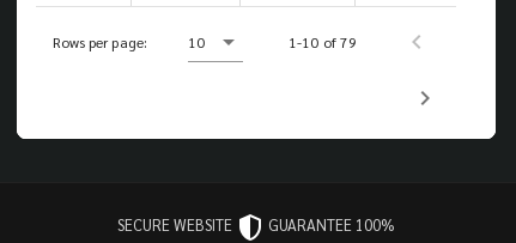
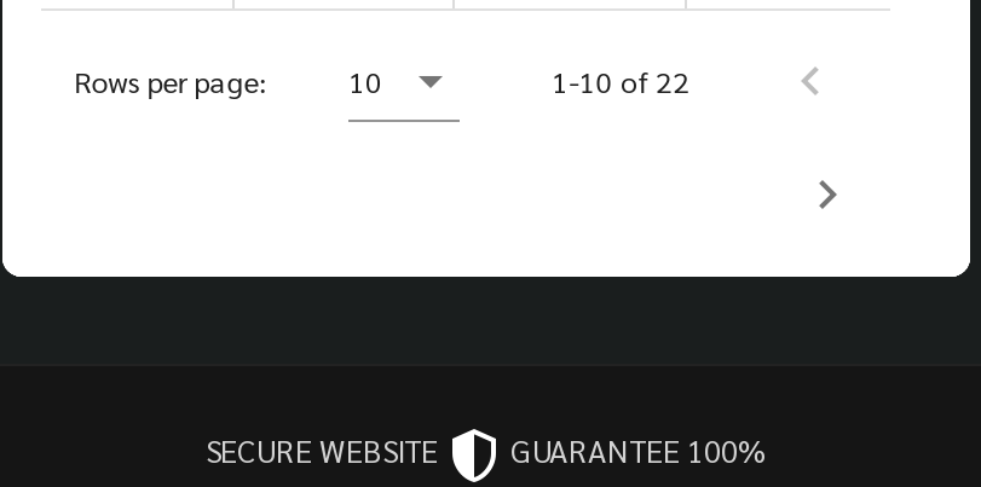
[289,32,357,51] 1-10 of 79 -> [552,61,689,100] 1-10 of 22

